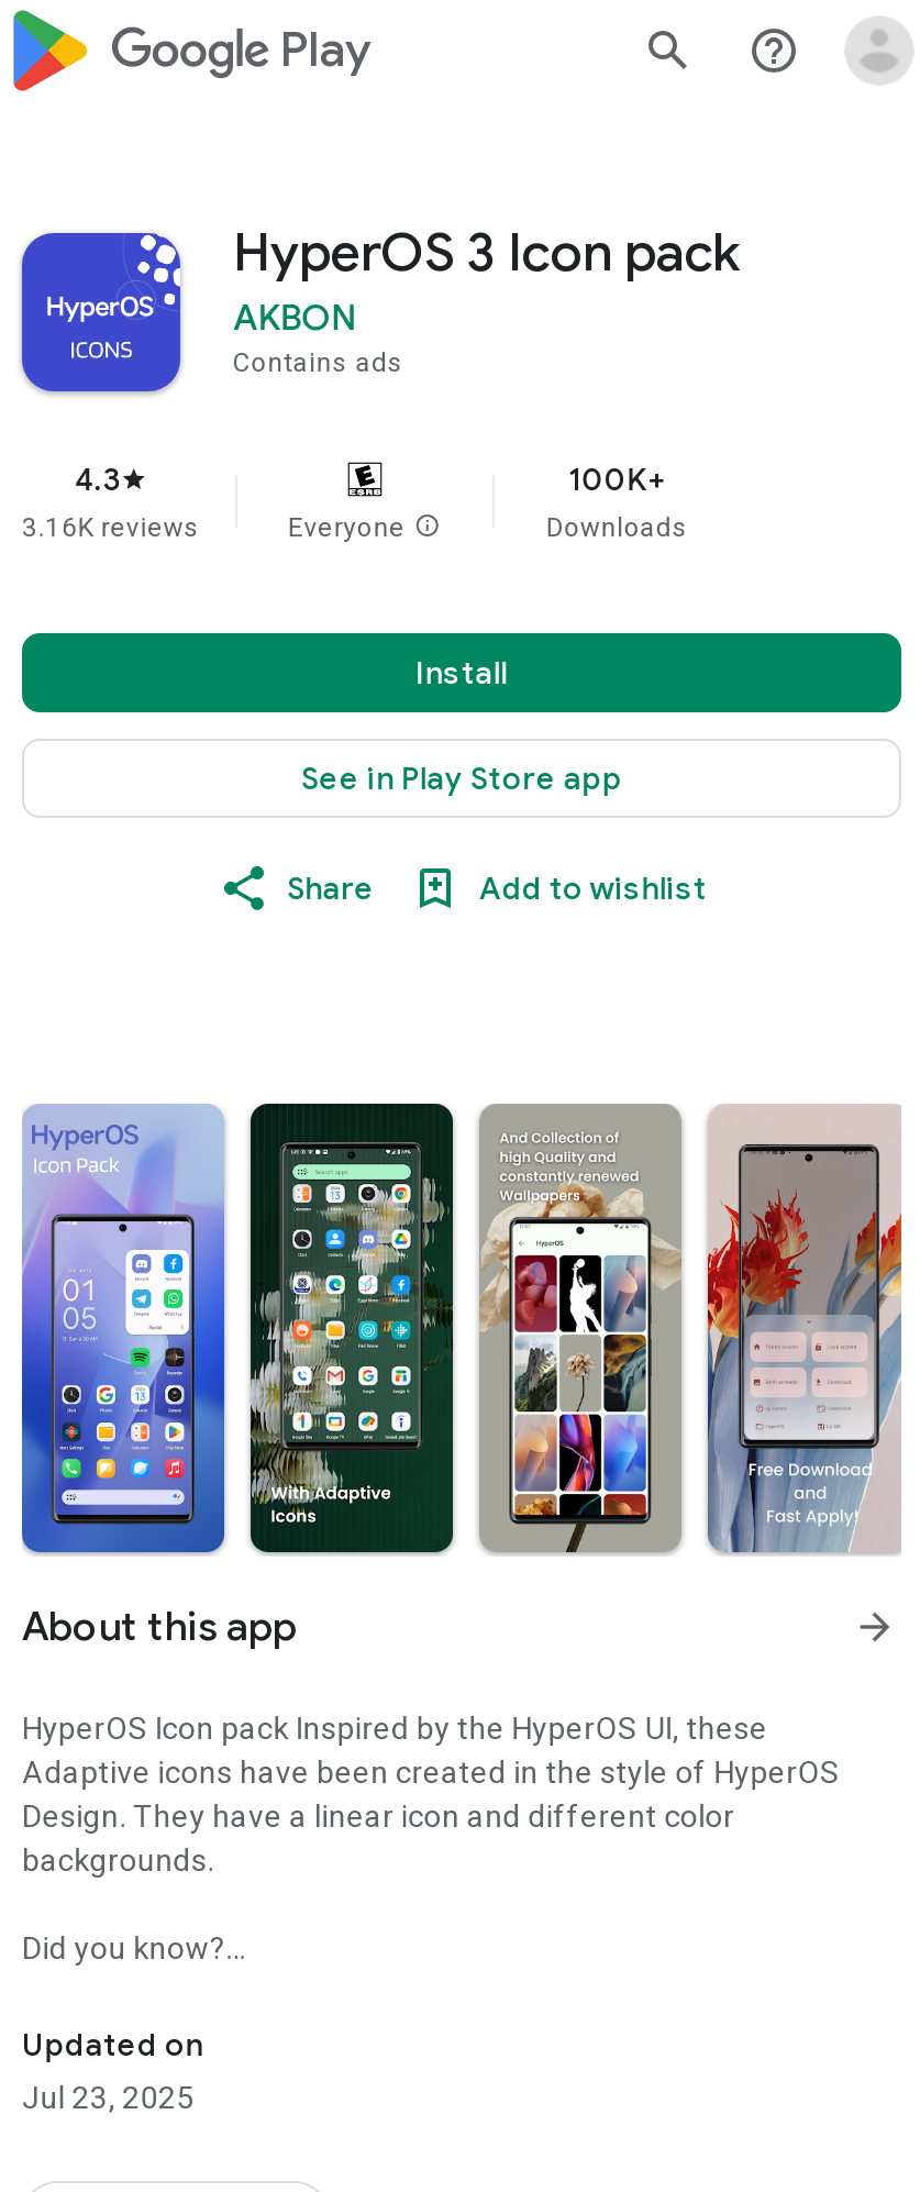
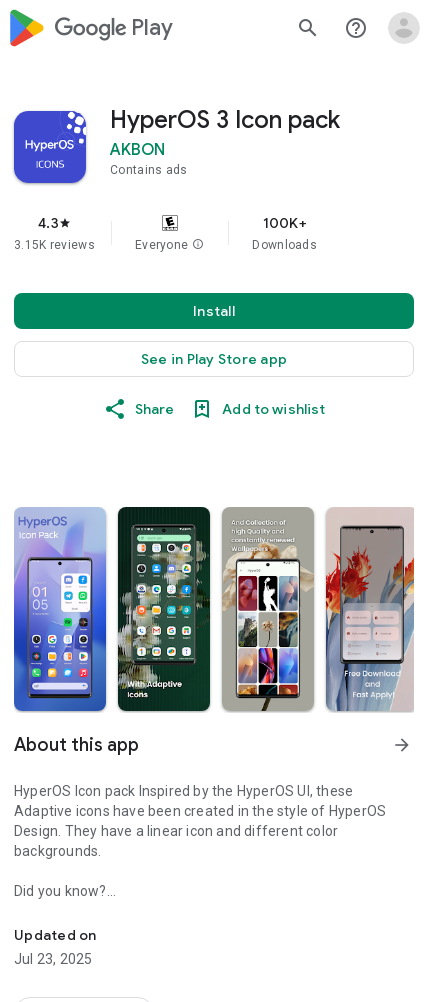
[22,512,200,543] 3.16K reviews -> [14,238,95,252] 3.15K reviews

